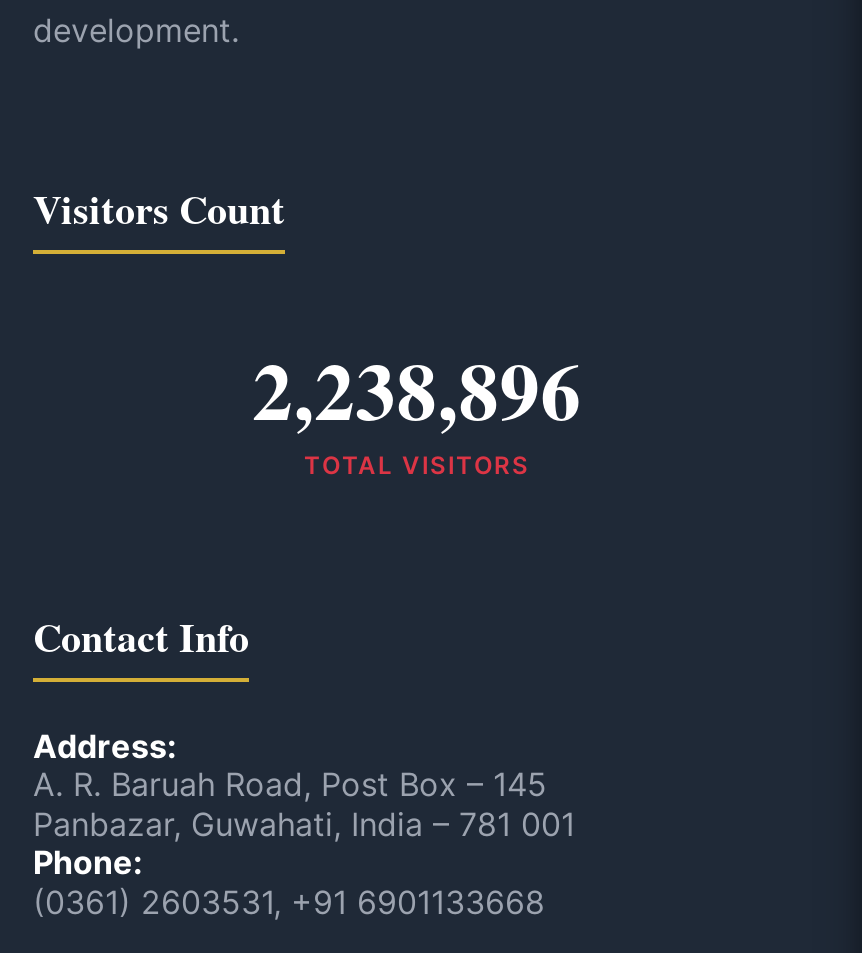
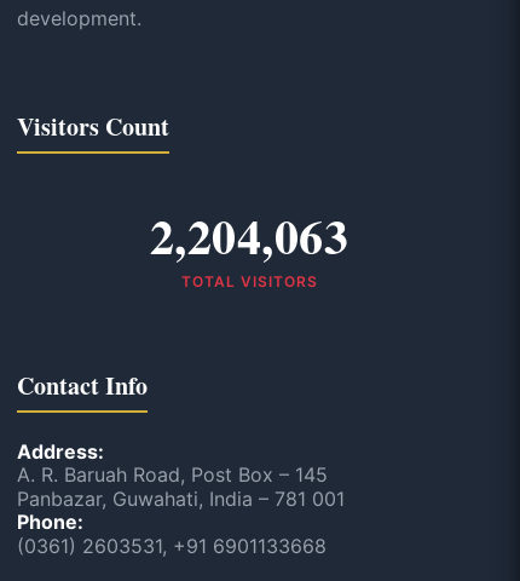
[253,329,581,447] 2,238,896 -> [150,199,349,271] 2,204,063

